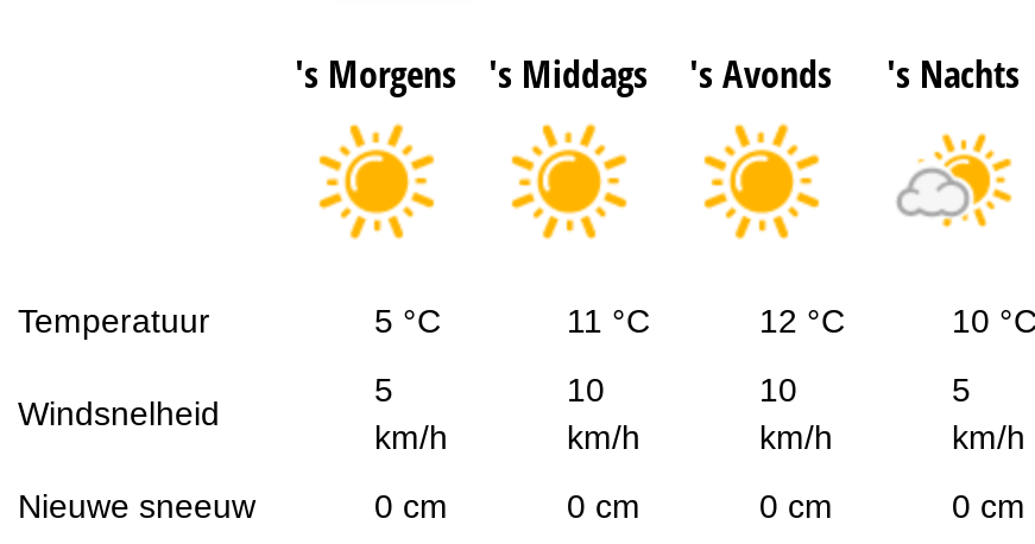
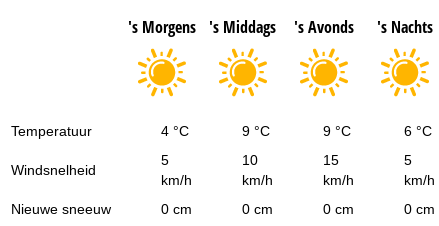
[895,126,1035,339] [image] | 10 °C -> [380,47,432,139] [image] | 6 °C
[374,301,441,339] 5 °C -> [161,123,189,139] 4 °C
[567,301,650,339] 11 °C -> [242,123,270,139] 9 °C
[759,301,845,339] 12 °C -> [323,123,351,139] 9 °C
[759,370,797,408] 10 -> [323,152,339,168] 15

